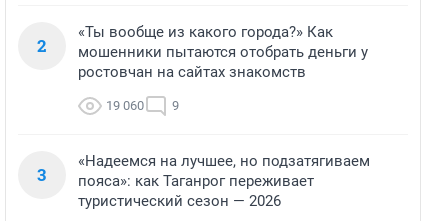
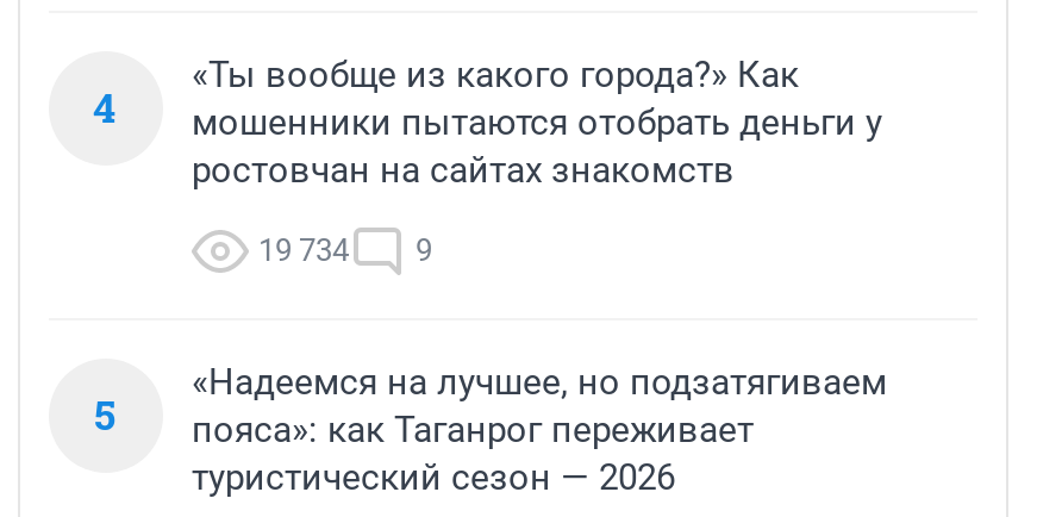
[37,34,368,61] 2 мошенники пытаются отобрать деньги у -> [93,80,882,144] 4 мошенники пытаются отобрать деньги у
[106,98,179,113] 19 060 9 -> [258,233,432,268] 19 734 9
[37,163,314,190] 3 пояса»: как Таганрог переживает -> [94,387,754,452] 5 пояса»: как Таганрог переживает

